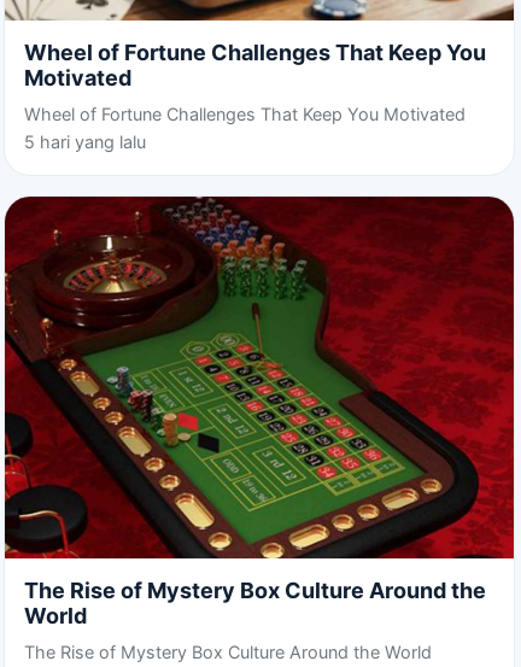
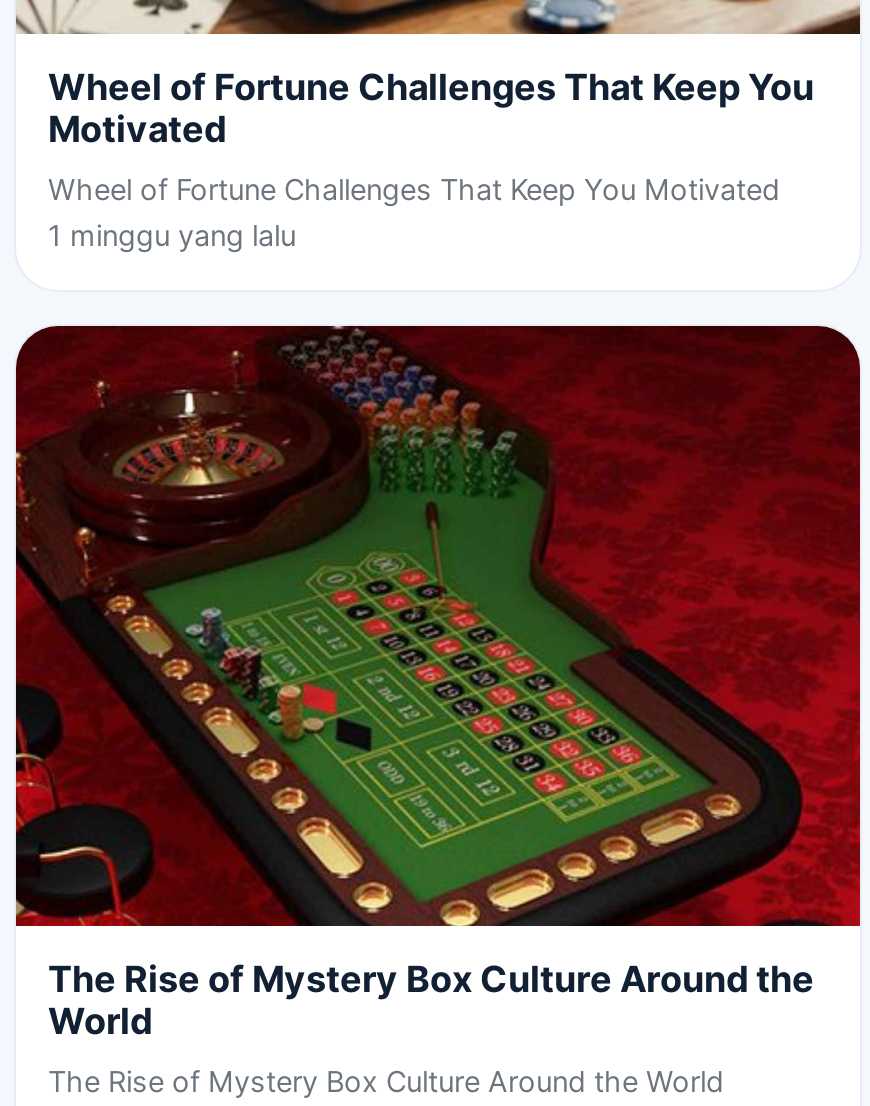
[24,131,146,151] 5 hari yang lalu -> [48,217,296,251] 1 minggu yang lalu

